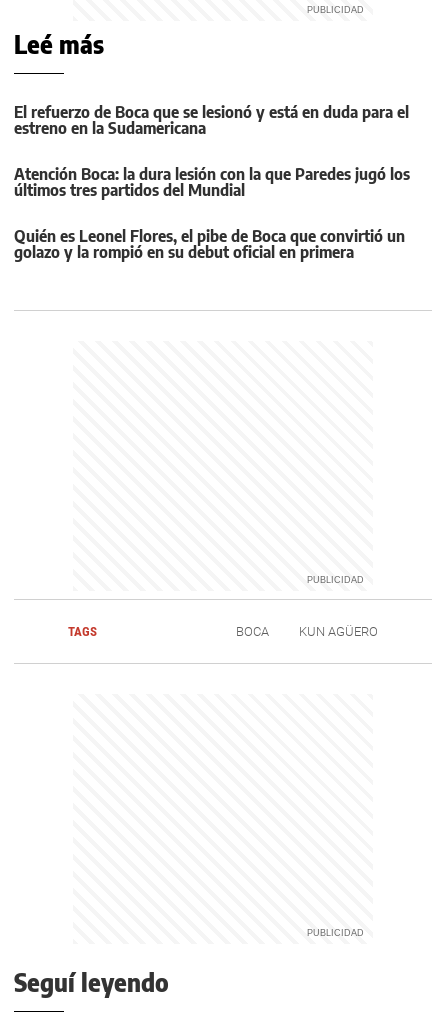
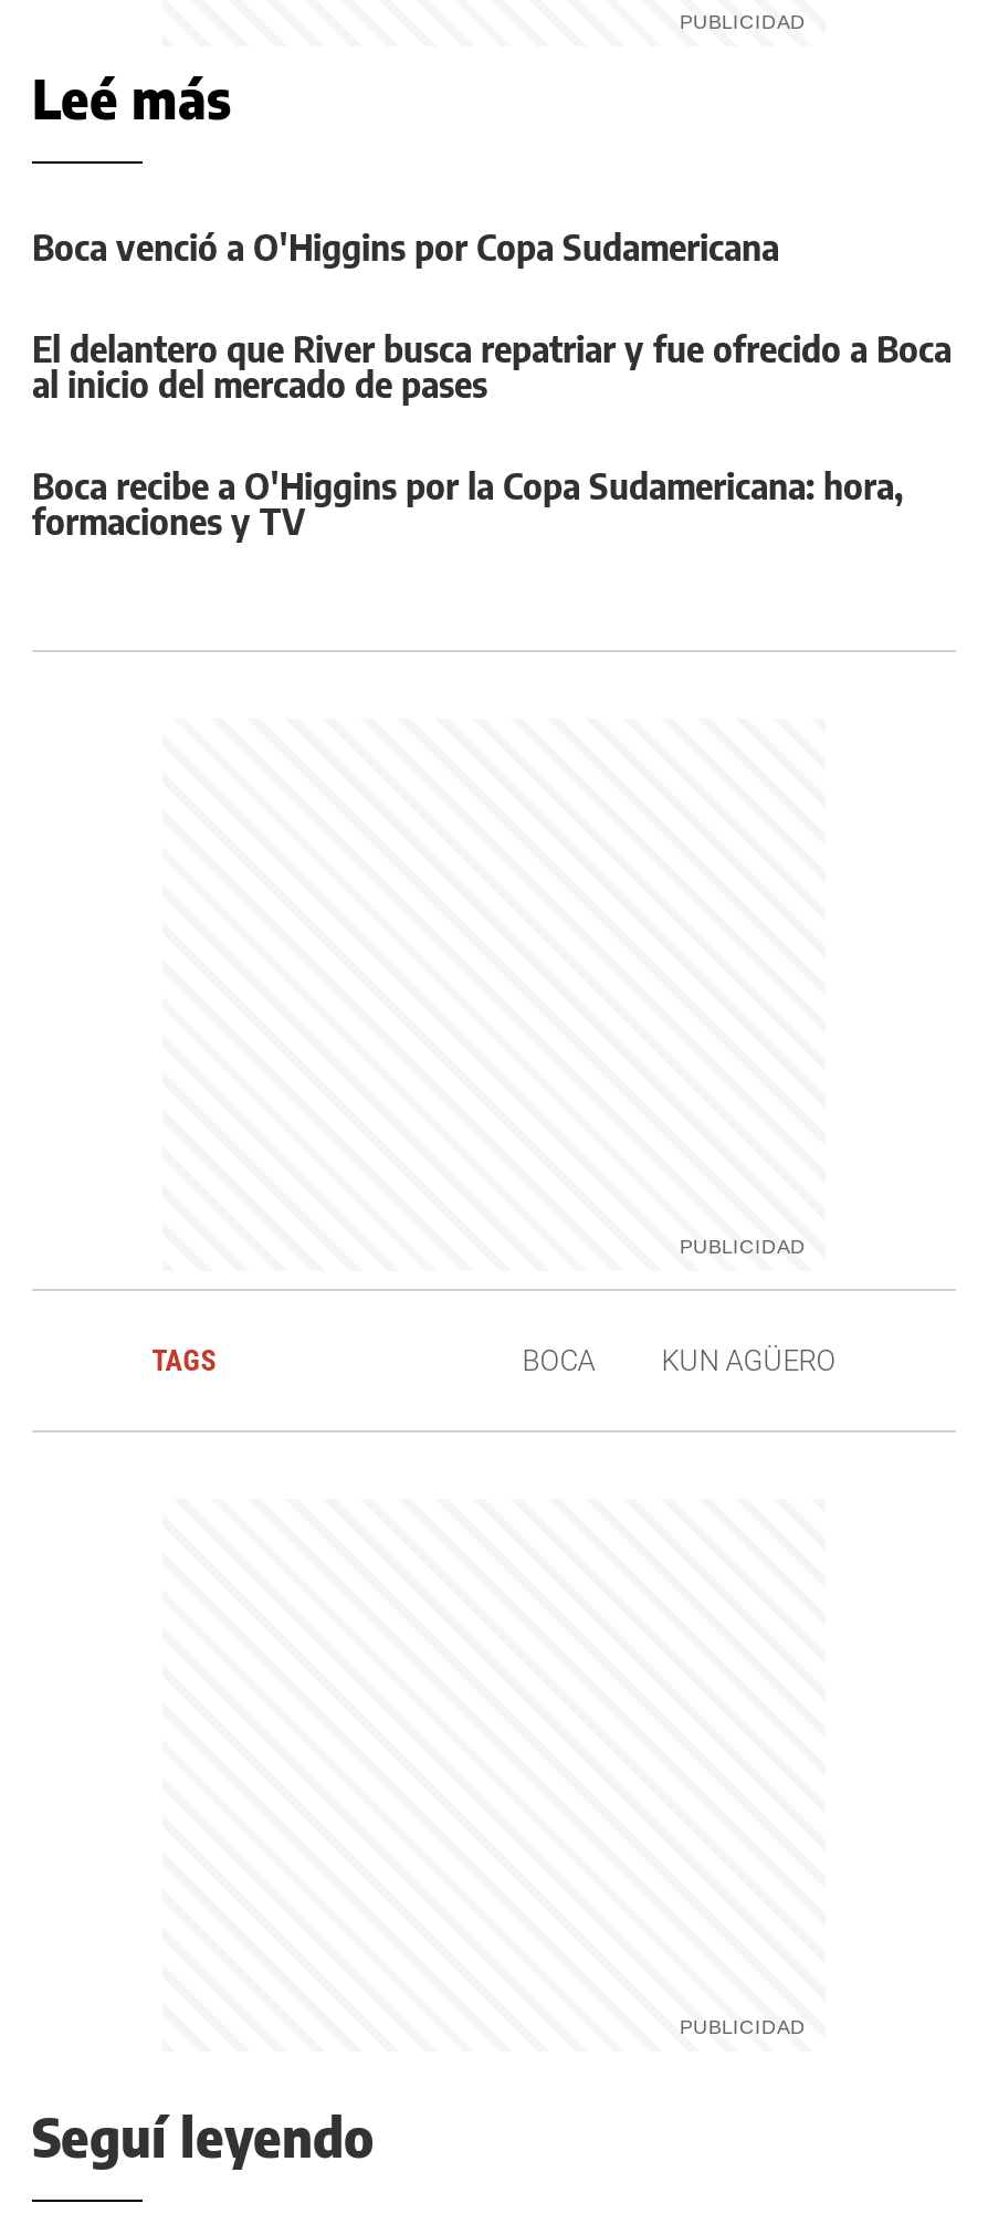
[14,102,409,138] El refuerzo de Boca que se lesionó y está en duda para el | estreno en la Sudamericana -> [32,226,779,270] Boca venció a O'Higgins por Copa Sudamericana
[14,164,410,200] Atención Boca: la dura lesión con la que Paredes jugó los | últimos tres partidos del Mundial -> [32,327,952,407] El delantero que River busca repatriar y fue ofrecido a Boca | al inicio del mercado de pases
[14,226,405,262] Quién es Leonel Flores, el pibe de Boca que convirtió un | golazo y la rompió en su debut oficial en primera -> [32,464,903,544] Boca recibe a O'Higgins por la Copa Sudamericana: hora, | formaciones y TV

